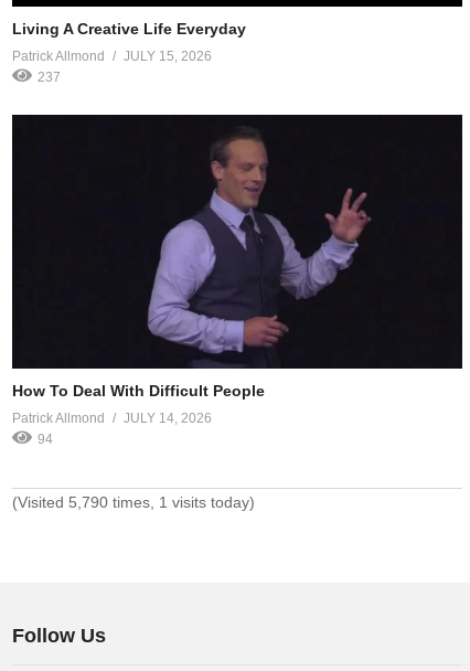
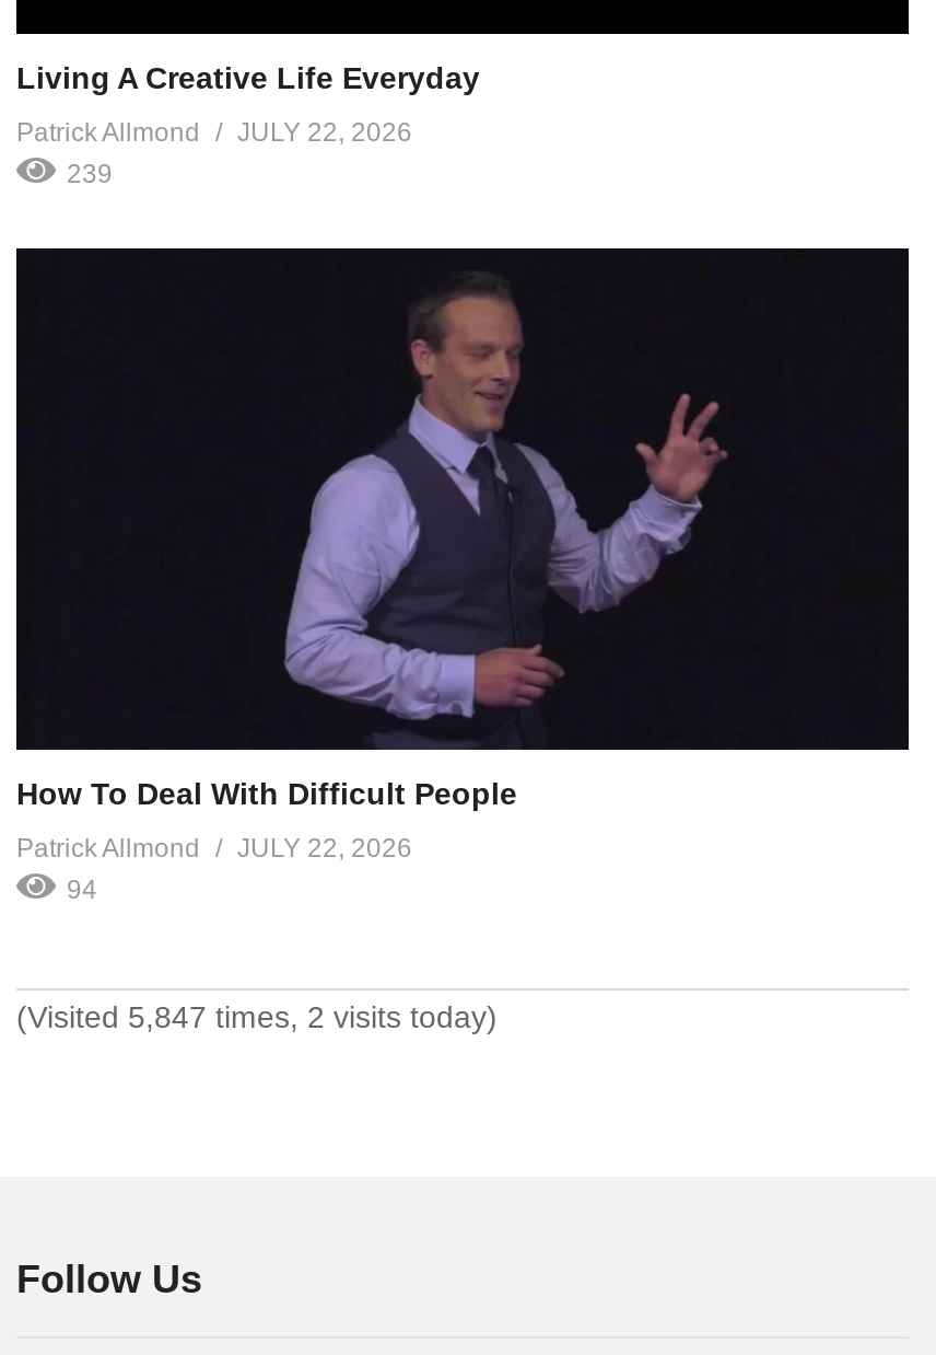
[12,48,212,64] Patrick Allmond JULY 15, 2026 -> [16,117,412,148] Patrick Allmond JULY 22, 2026
[38,69,61,85] 237 -> [67,158,113,189] 239
[12,410,212,425] Patrick Allmond JULY 14, 2026 -> [16,834,412,864] Patrick Allmond JULY 22, 2026
[12,493,255,511] (Visited 5,790 times, 1 visits today) -> [16,999,498,1034] (Visited 5,847 times, 2 visits today)

